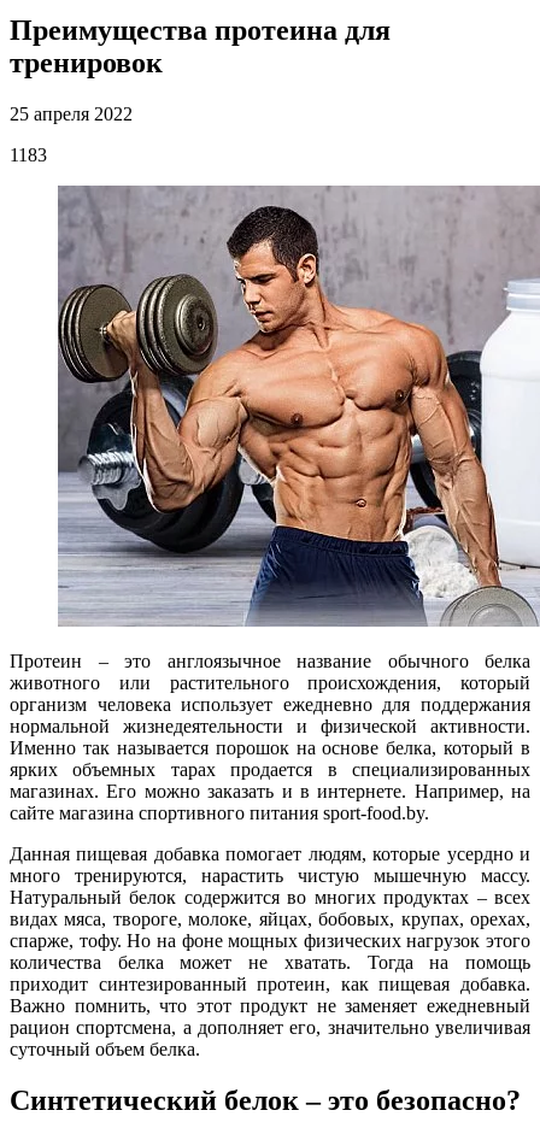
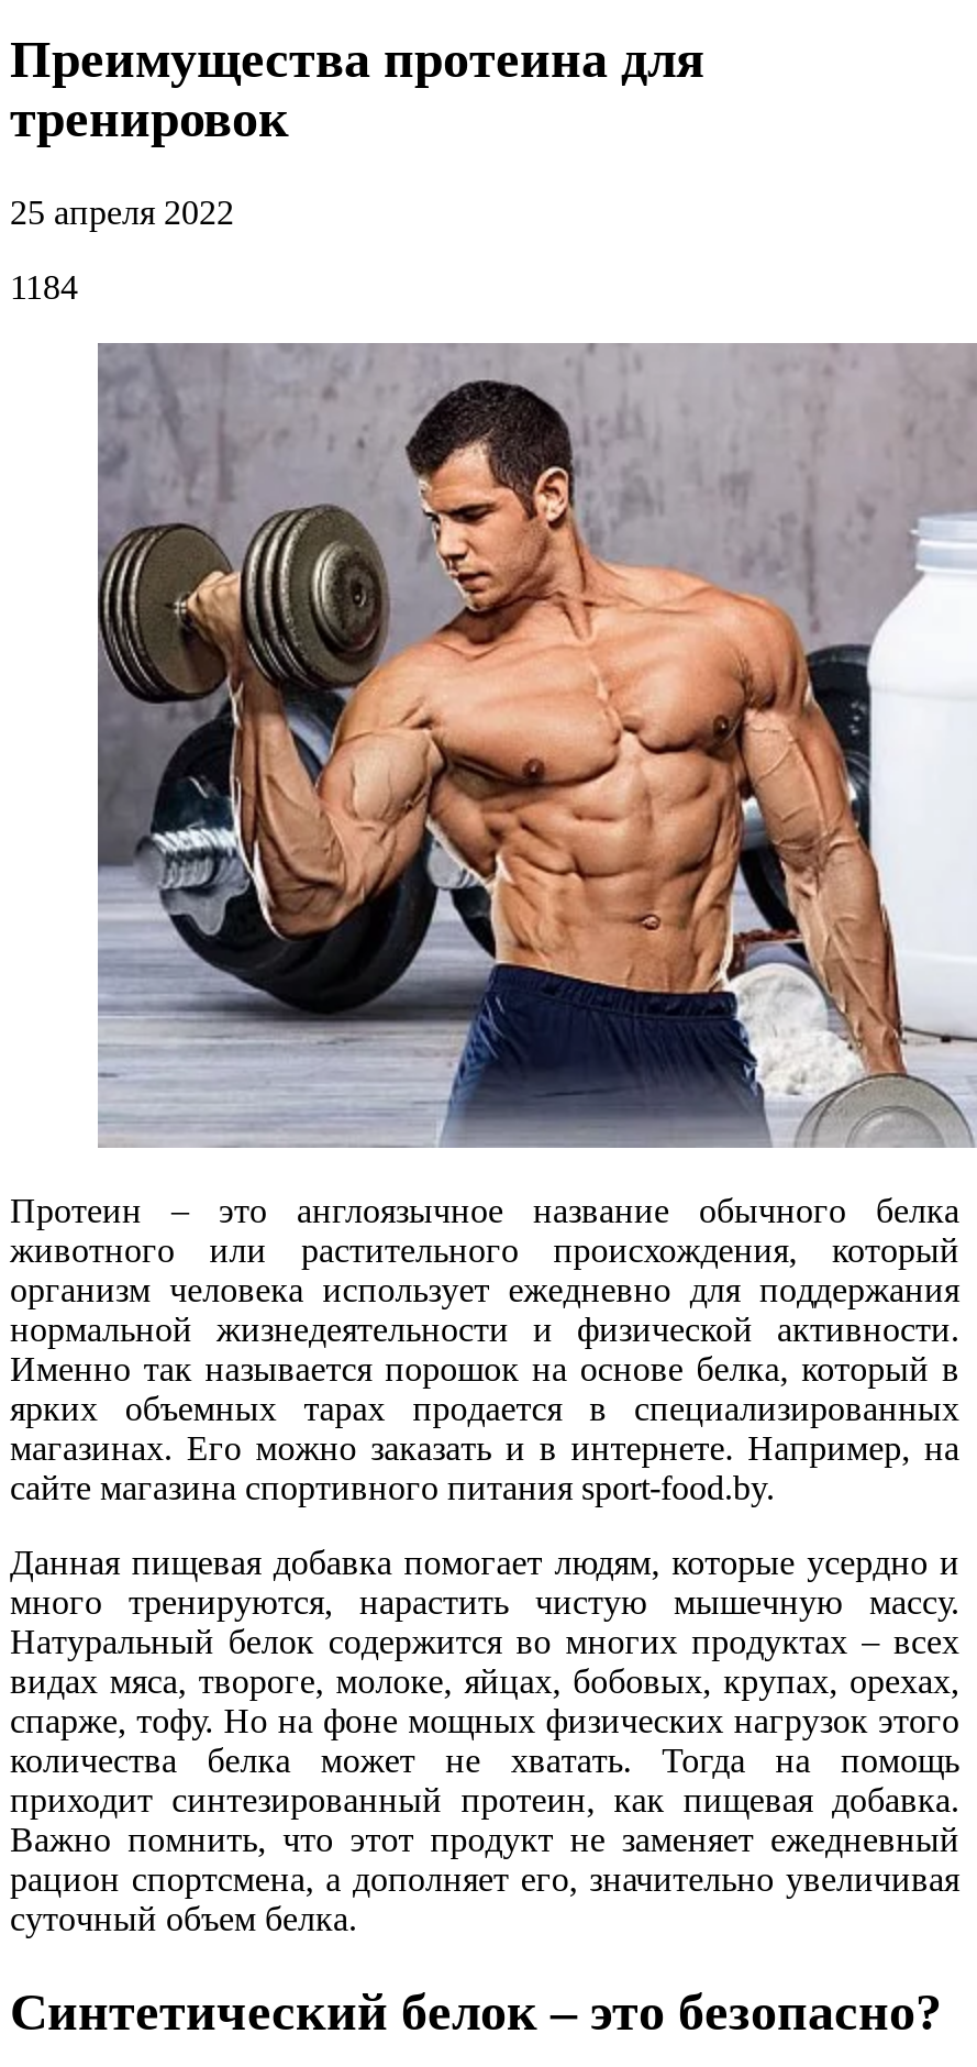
[10,144,47,165] 1183 -> [10,268,78,305] 1184

